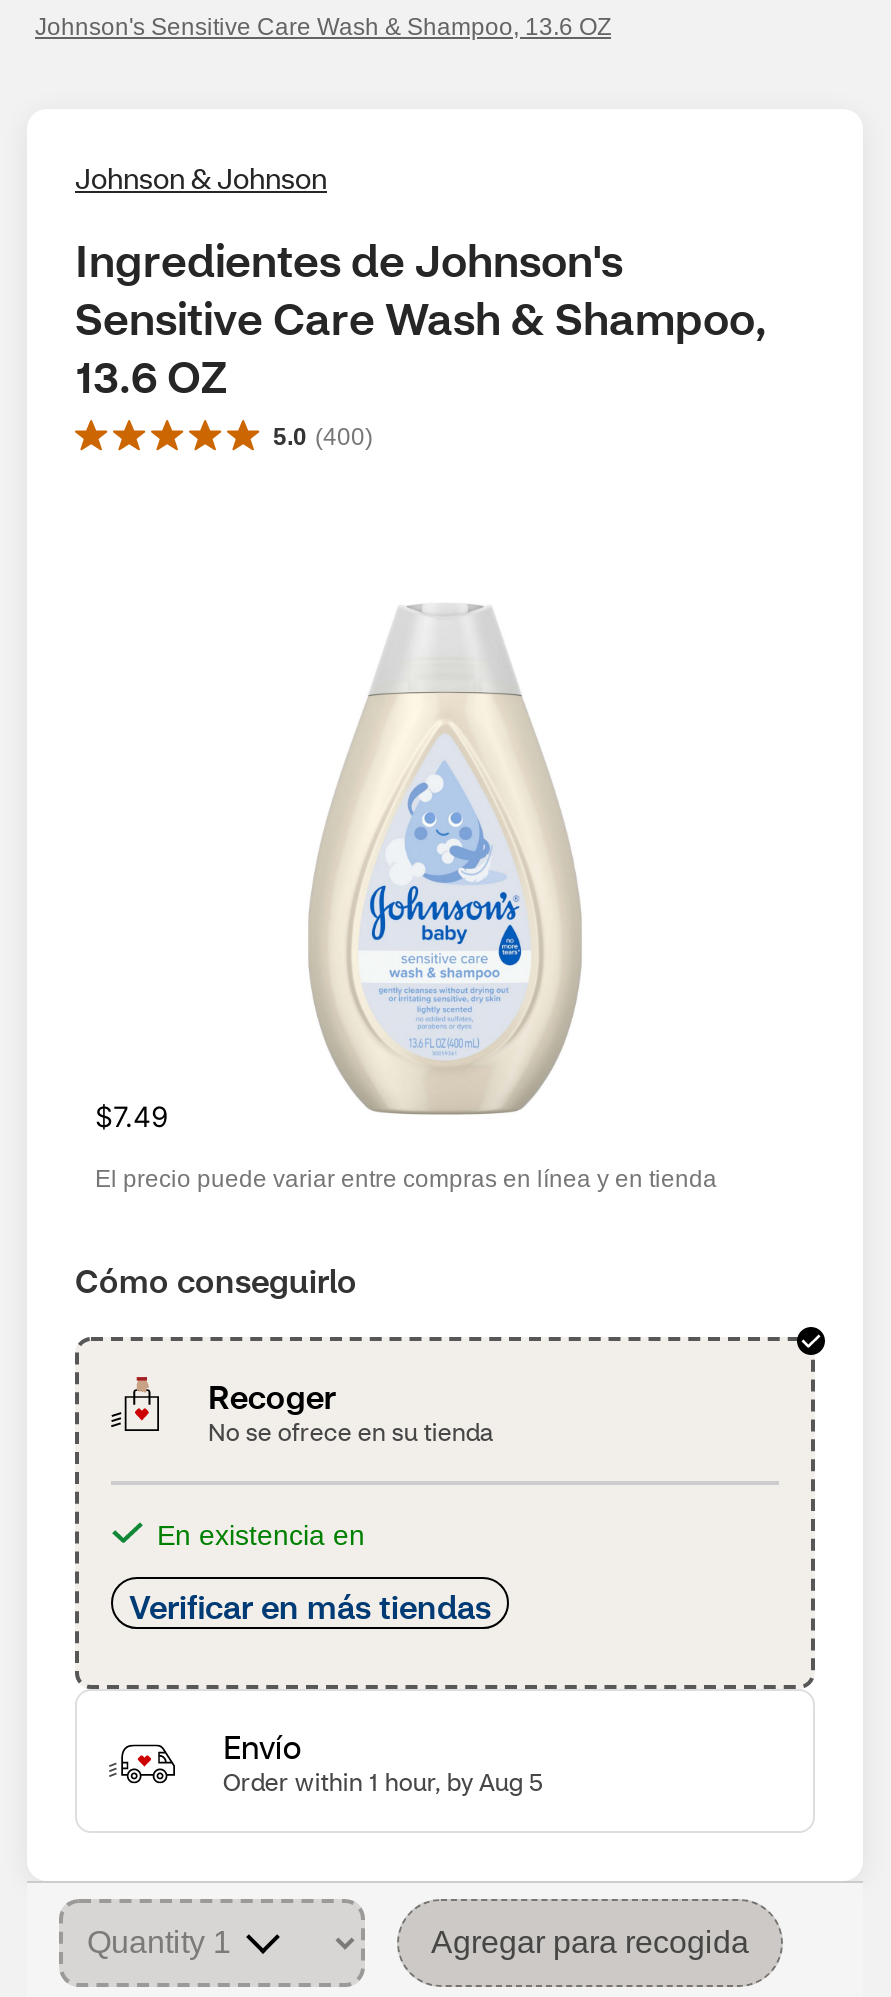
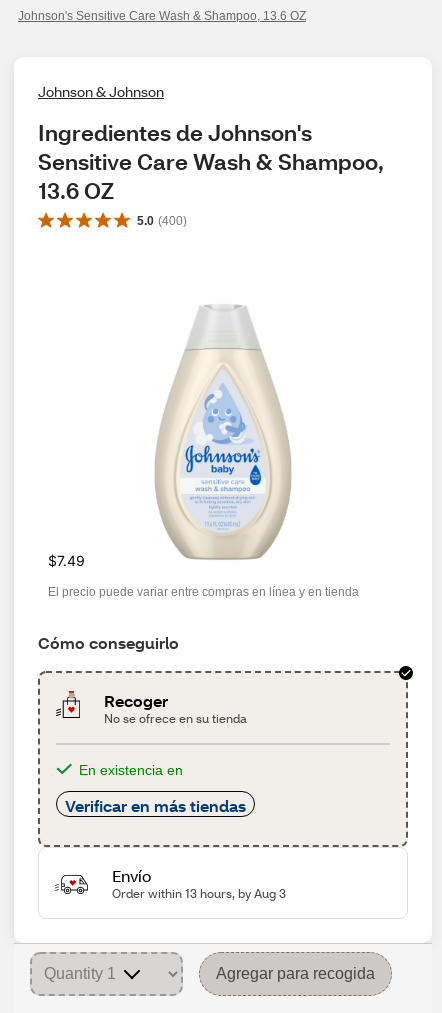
[223,1767,543,1797] Order within 1 hour, by Aug 5 -> [112,886,286,901] Order within 13 hours, by Aug 3

